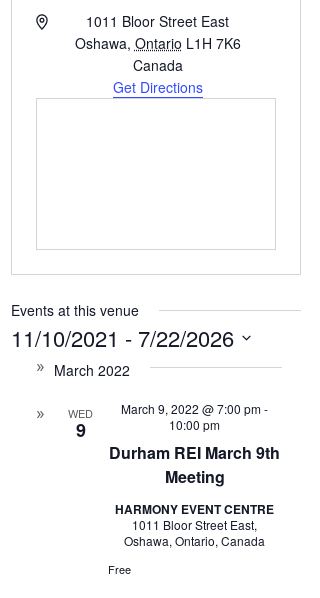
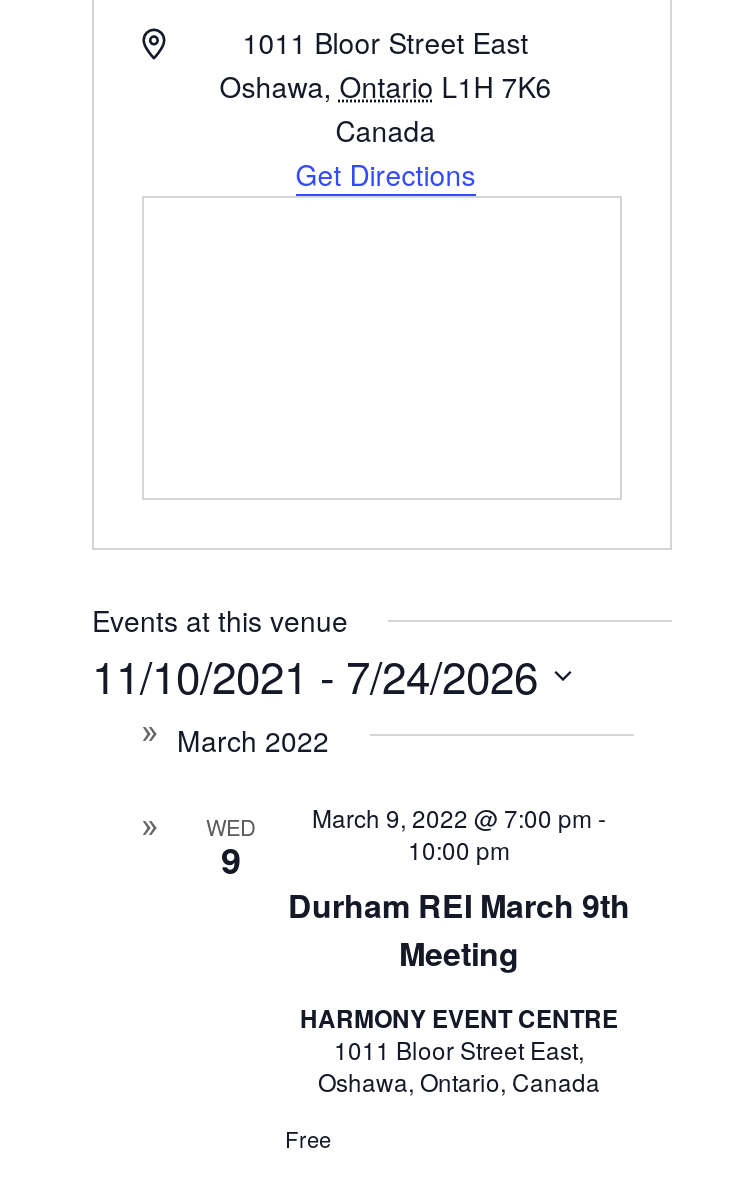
[11,322,234,353] 11/10/2021 - 7/22/2026 -> [92,644,538,706] 11/10/2021 - 7/24/2026

